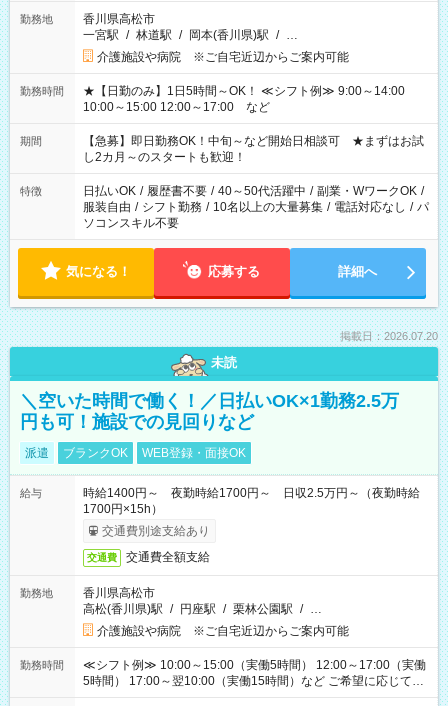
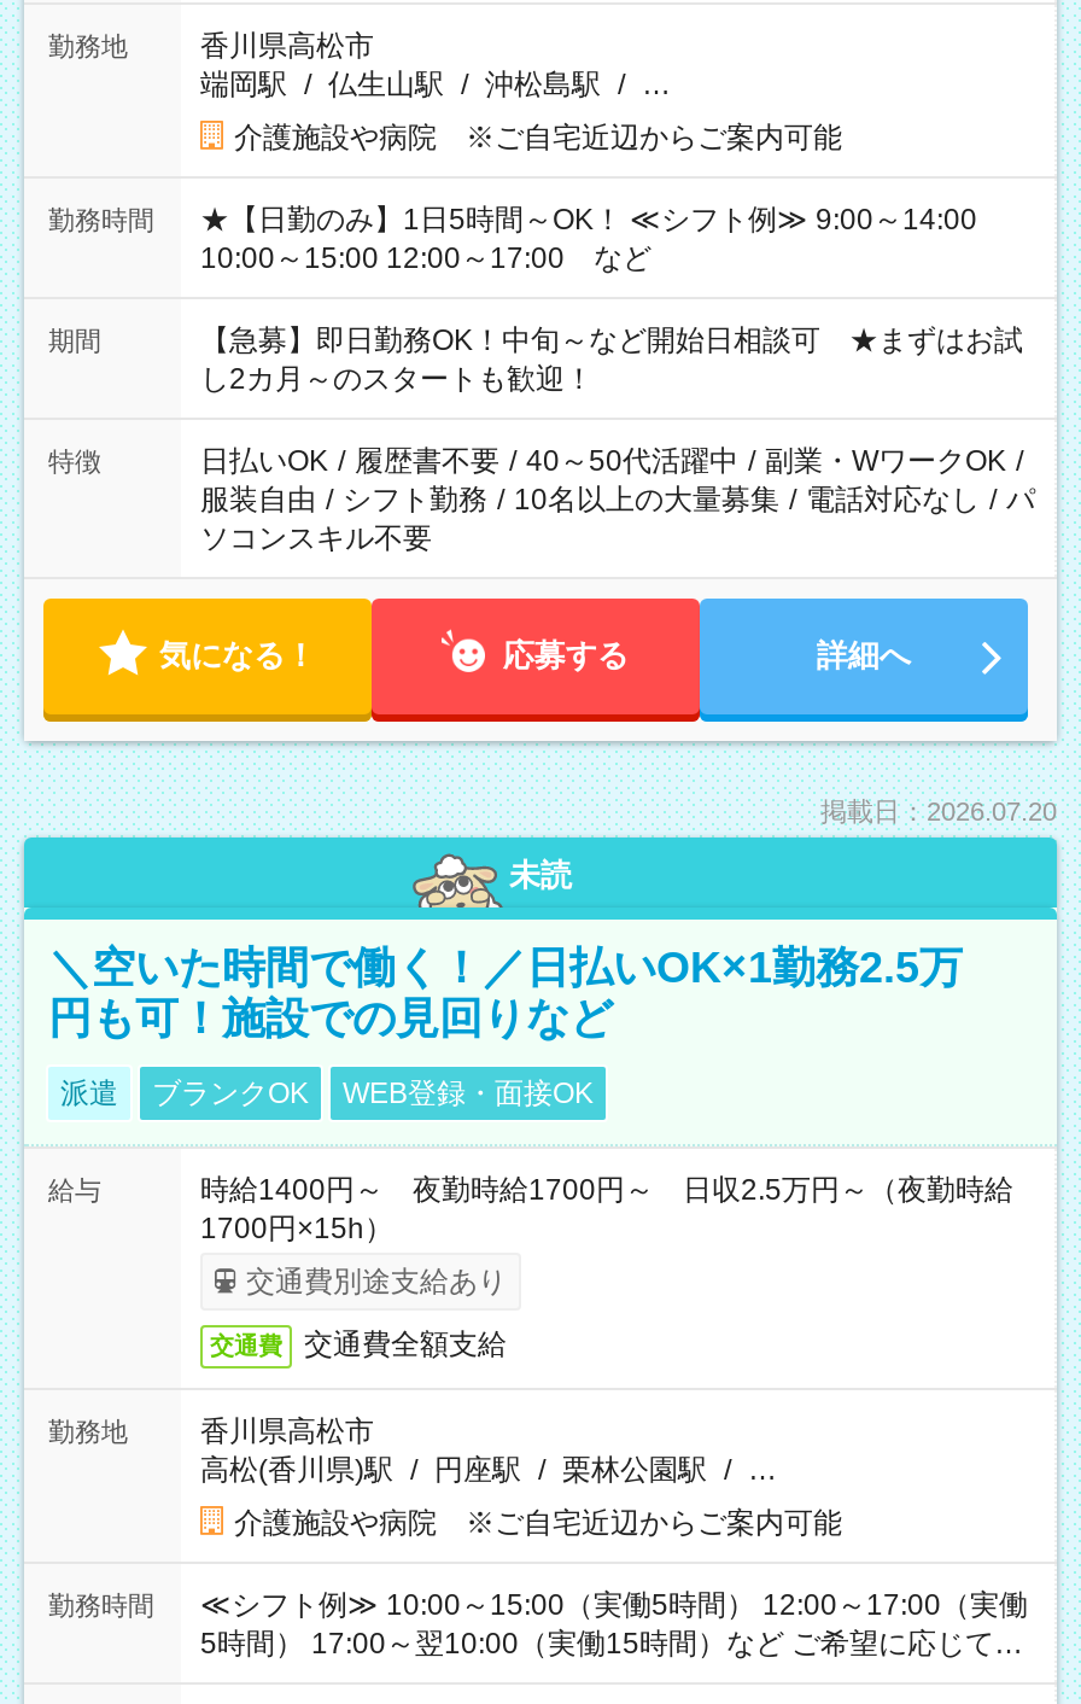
[83,28,298,42] 一宮駅 / 林道駅 / 岡本(香川県)駅 / … -> [200,68,671,101] 端岡駅 / 仏生山駅 / 沖松島駅 / …

